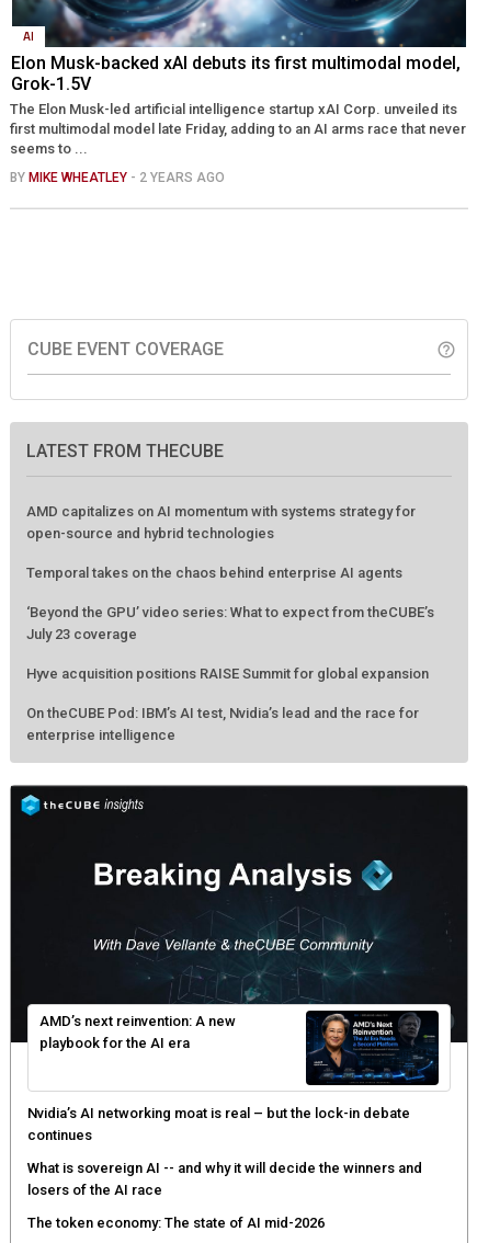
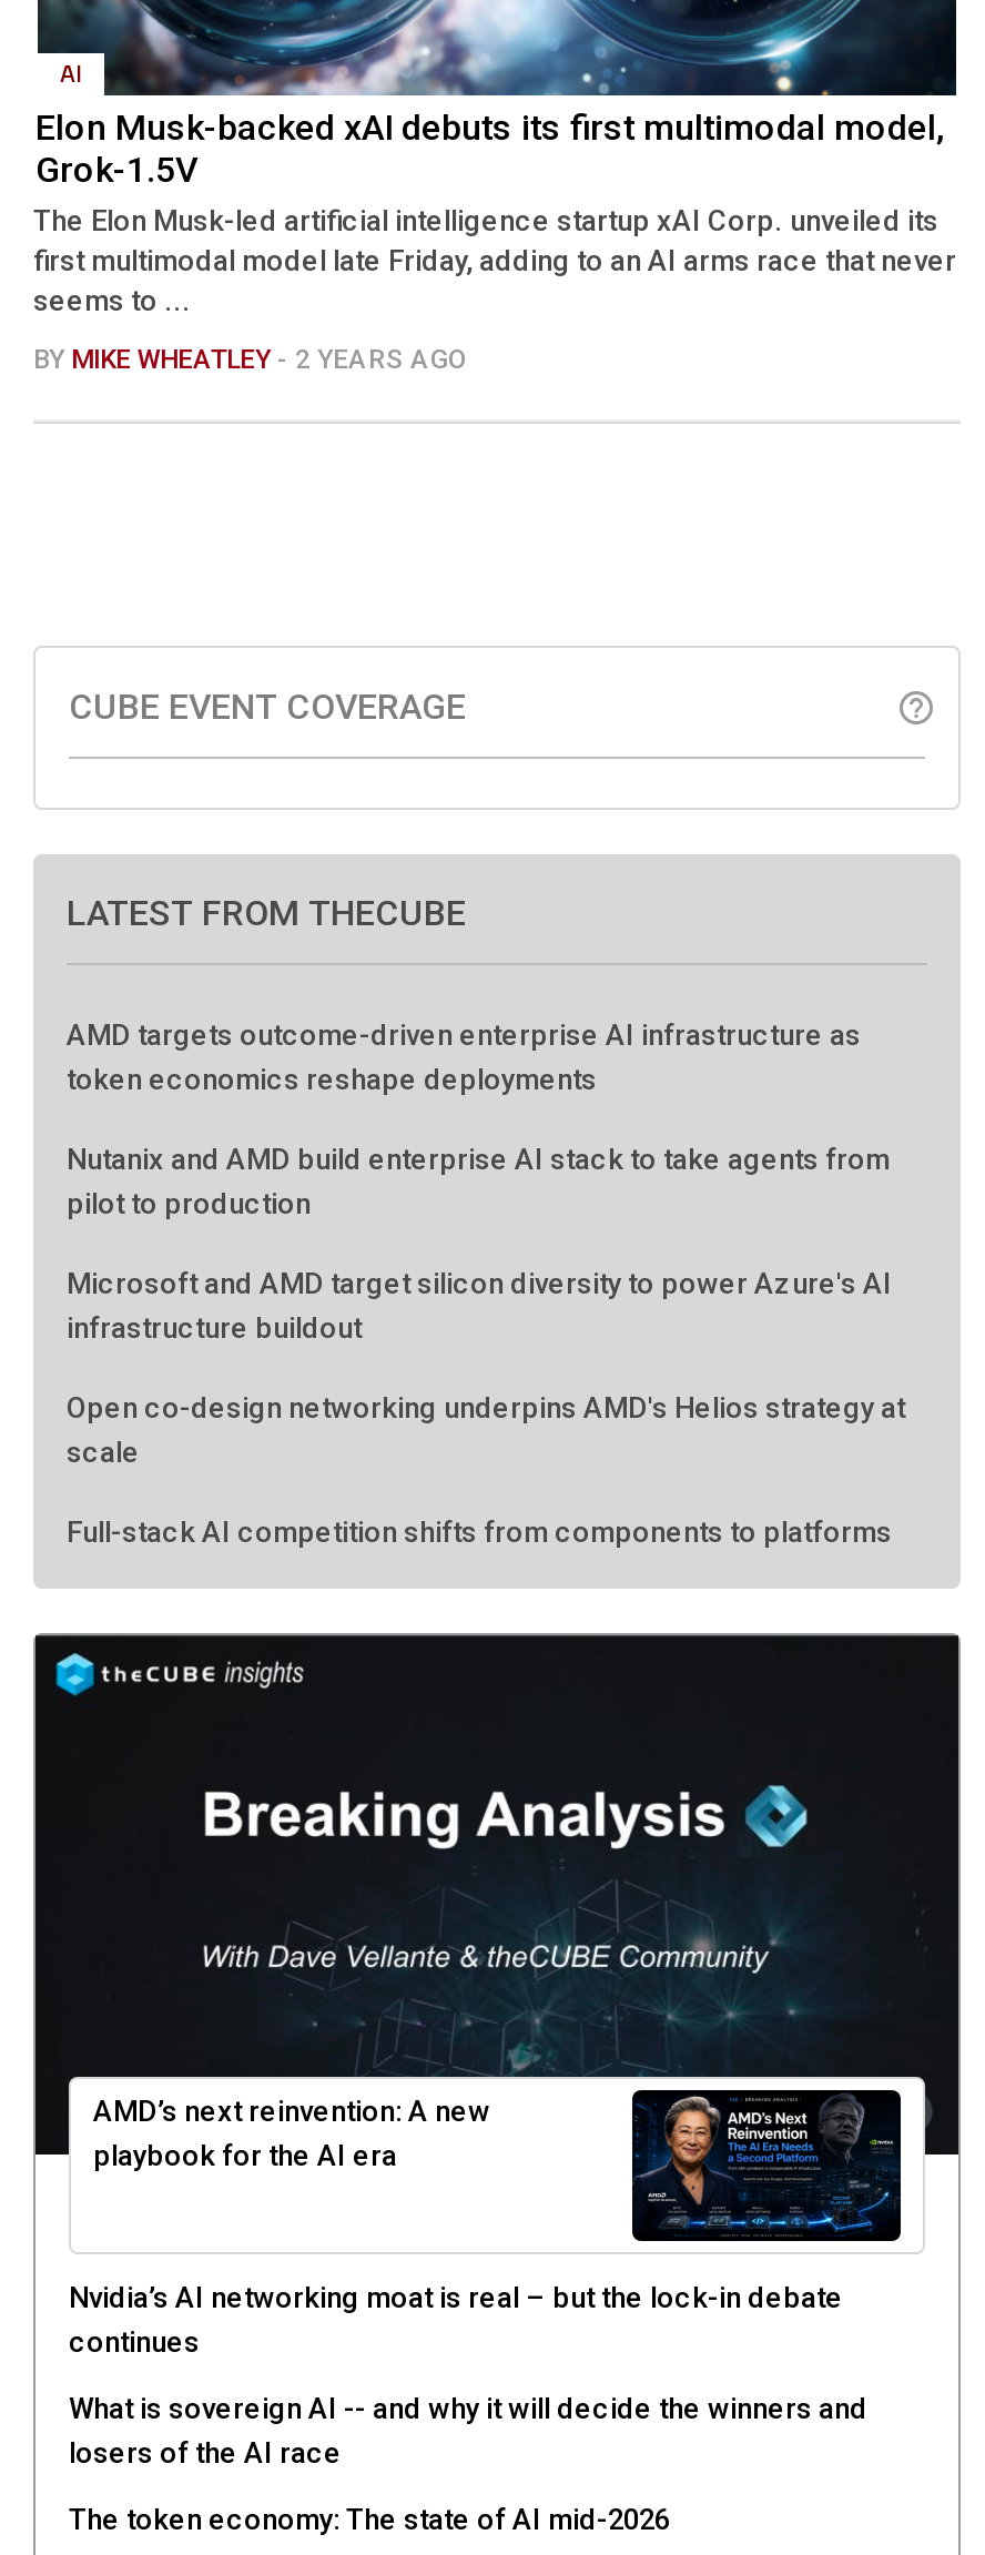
[26,503,416,541] AMD capitalizes on AI momentum with systems strategy for | open-source and hybrid technologies -> [67,1017,861,1095] AMD targets outcome-driven enterprise AI infrastructure as | token economics reshape deployments
[26,564,402,580] Temporal takes on the chaos behind enterprise AI agents -> [67,1142,890,1219] Nutanix and AMD build enterprise AI stack to take agents from | pilot to production
[26,603,434,642] ‘Beyond the GPU’ video series: What to expect from theCUBE’s | July 23 coverage -> [67,1266,892,1344] Microsoft and AMD target silicon diversity to power Azure's AI | infrastructure buildout
[26,665,429,681] Hyve acquisition positions RAISE Summit for global expansion -> [67,1390,905,1468] Open co-design networking underpins AMD's Helios strategy at | scale
[26,704,419,743] On theCUBE Pod: IBM’s AI test, Nvidia’s lead and the race for | enterprise intelligence -> [67,1514,892,1548] Full-stack AI competition shifts from components to platforms

